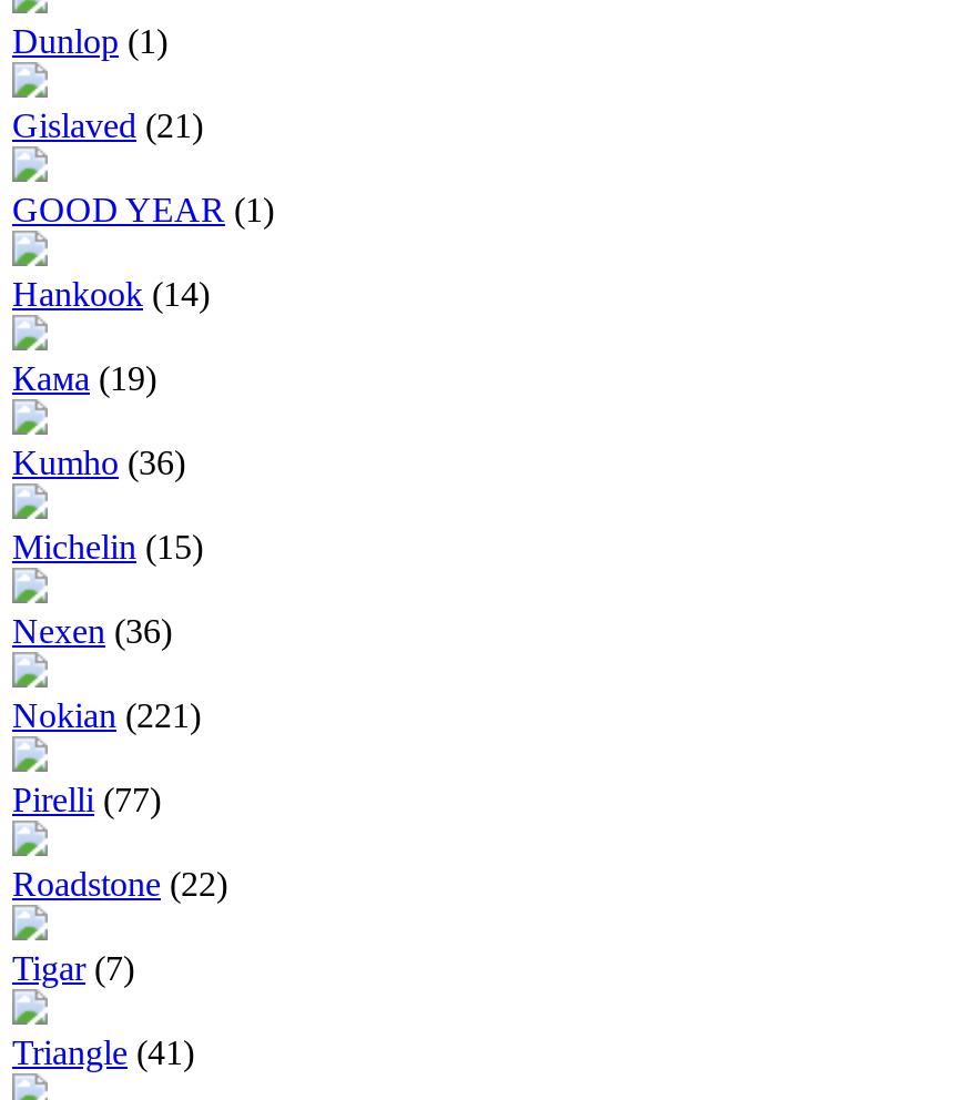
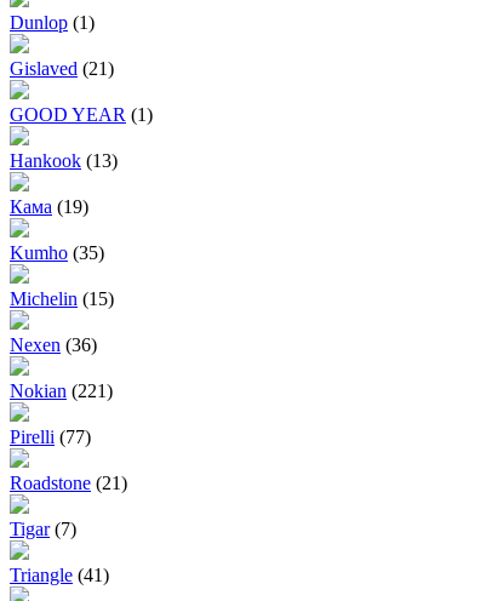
[12,276,210,313] Hankook (14) -> [10,151,118,171] Hankook (13)
[12,444,185,482] Kumho (36) -> [10,243,104,263] Kumho (35)
[12,866,227,903] Roadstone (22) -> [10,473,127,494] Roadstone (21)

